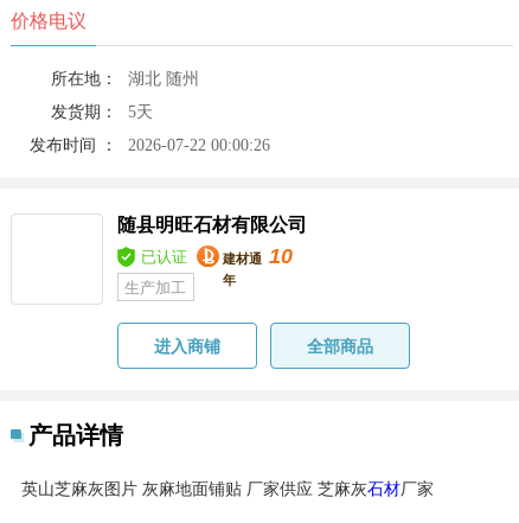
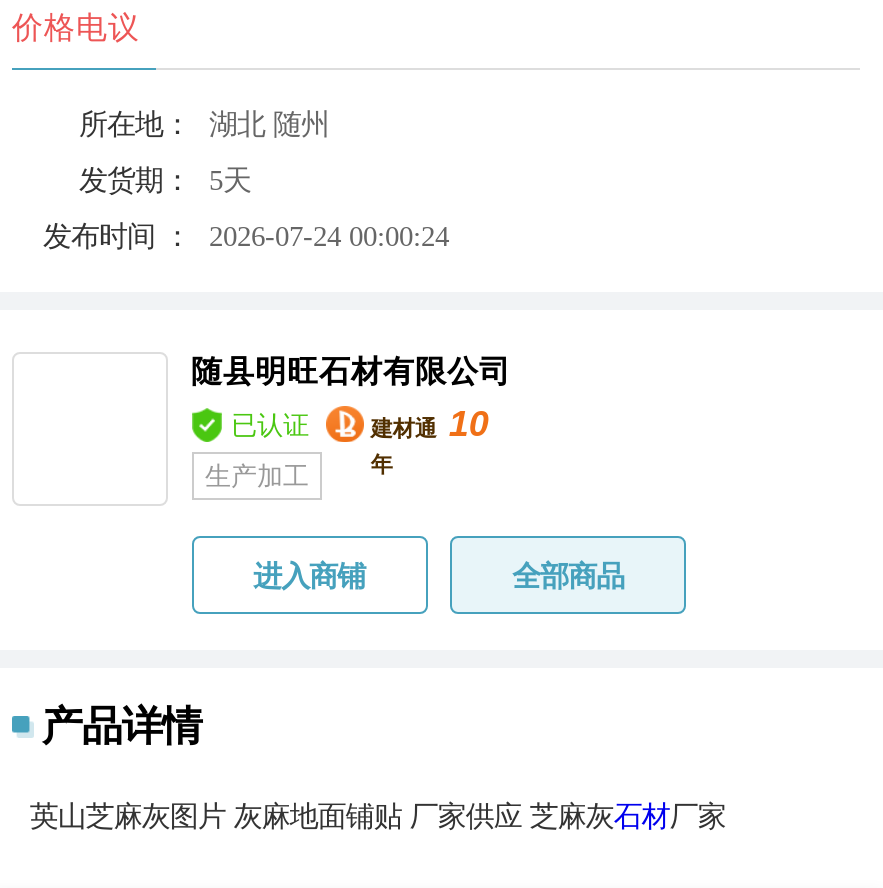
[29,136,270,155] 发布时间 ： 2026-07-22 00:00:26 -> [43,221,449,253] 发布时间 ： 2026-07-24 00:00:24

